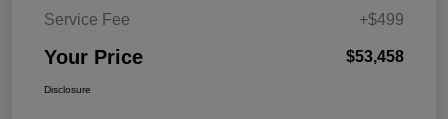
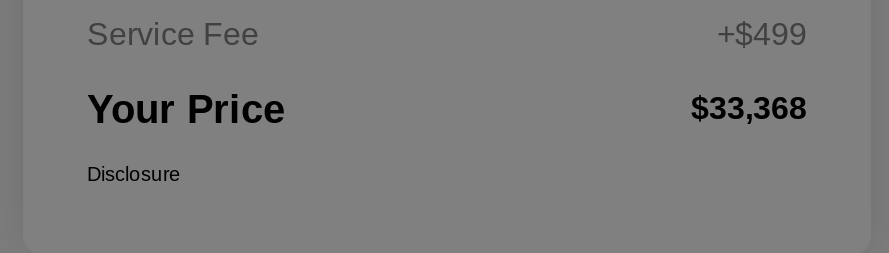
[346,48,404,65] $53,458 -> [691,91,807,125] $33,368

